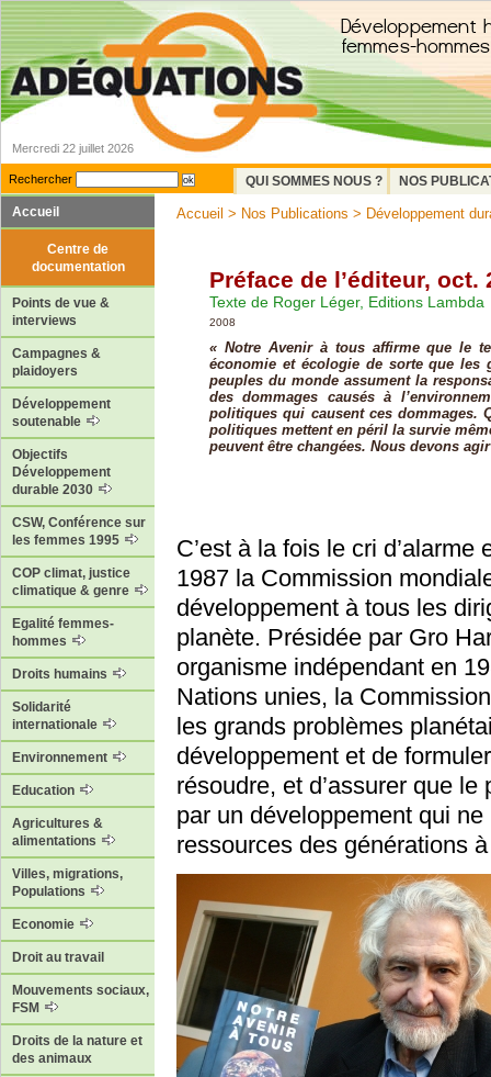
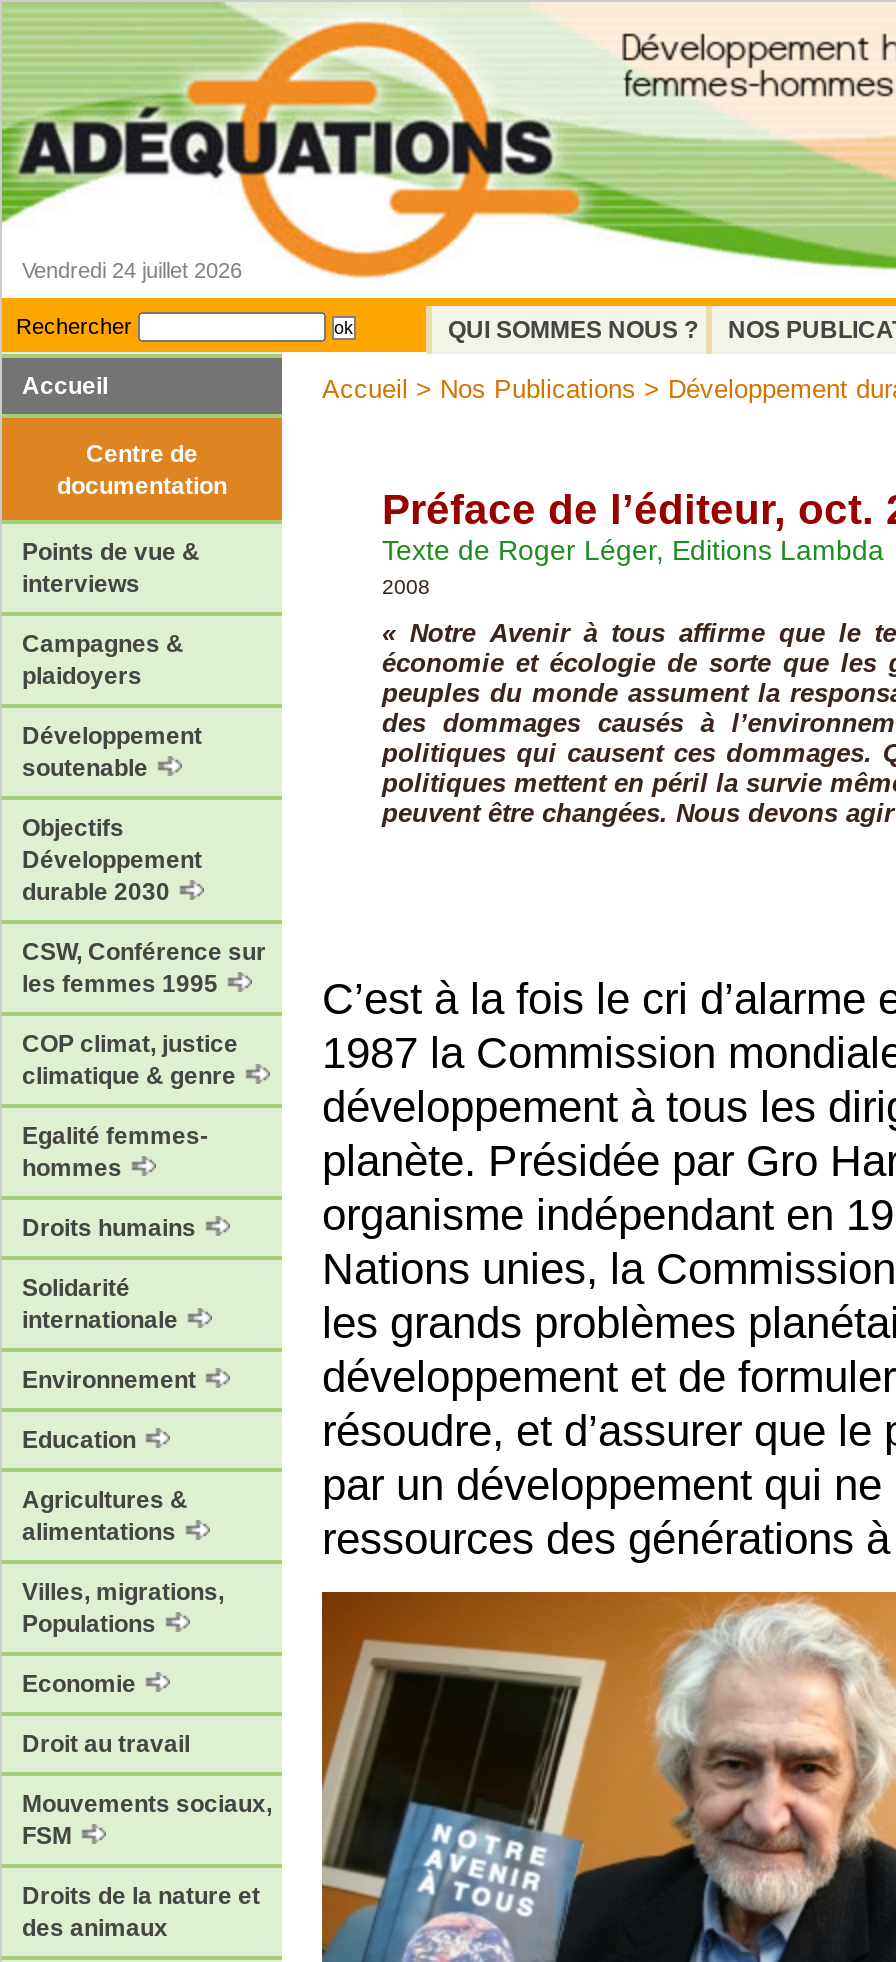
[12,142,134,155] Mercredi 22 juillet 2026 -> [22,258,242,282] Vendredi 24 juillet 2026

